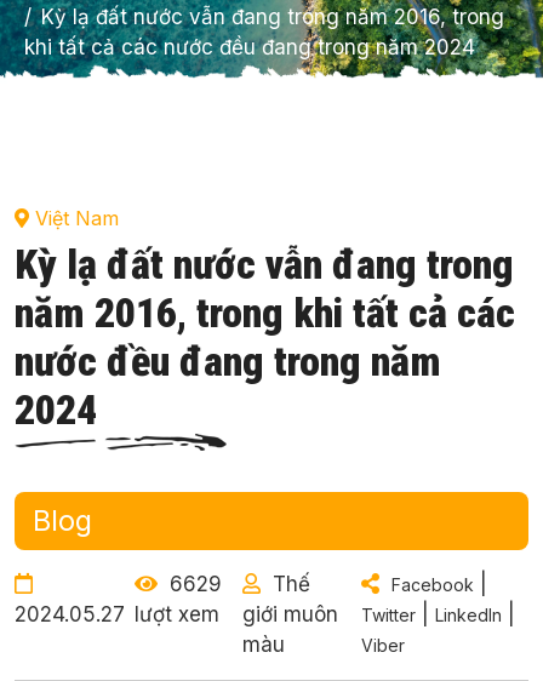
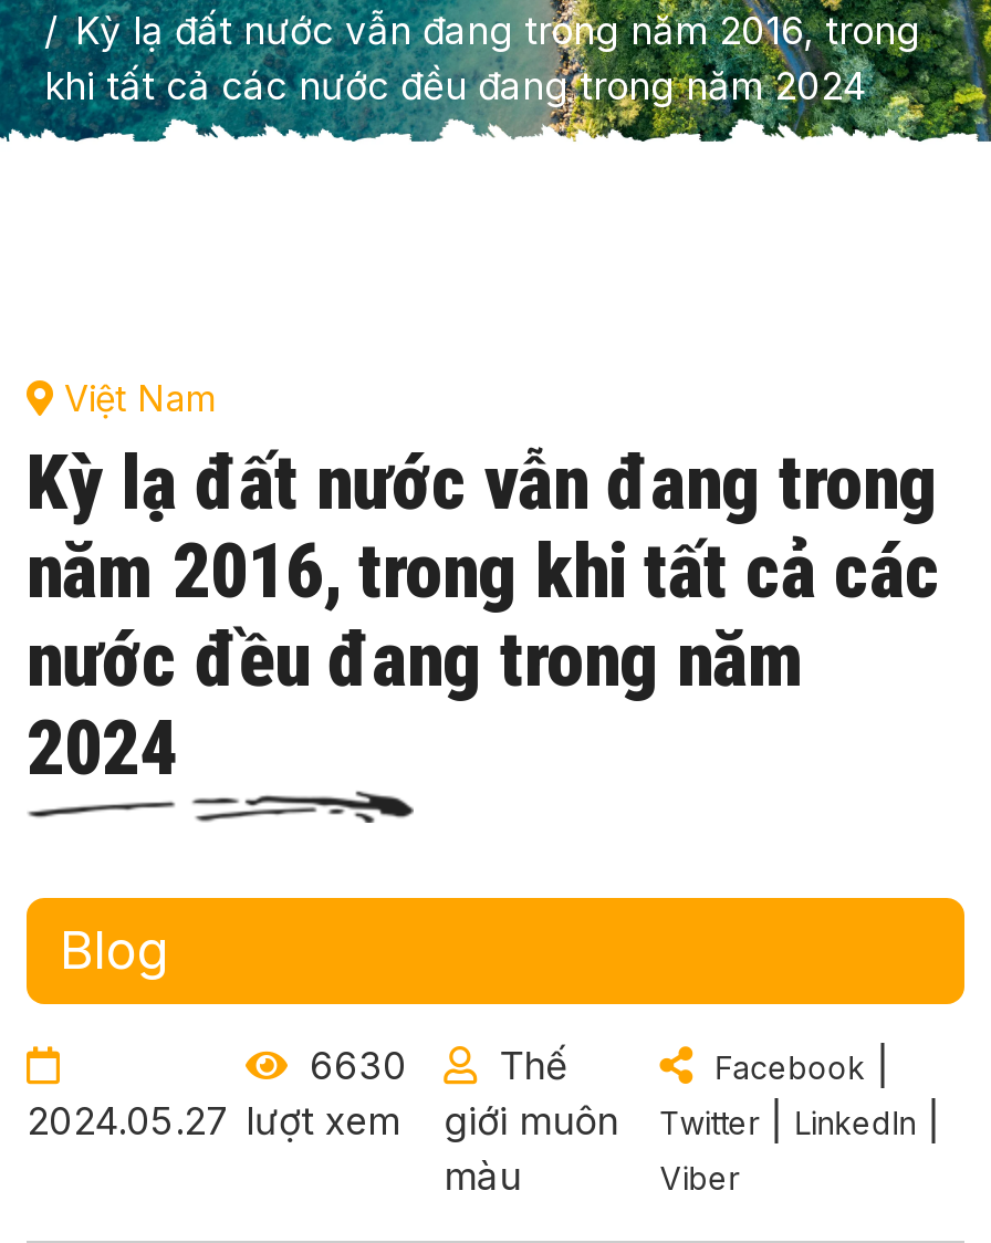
[164,572,311,596] 6629 Thế -> [299,1044,568,1088] 6630 Thế

